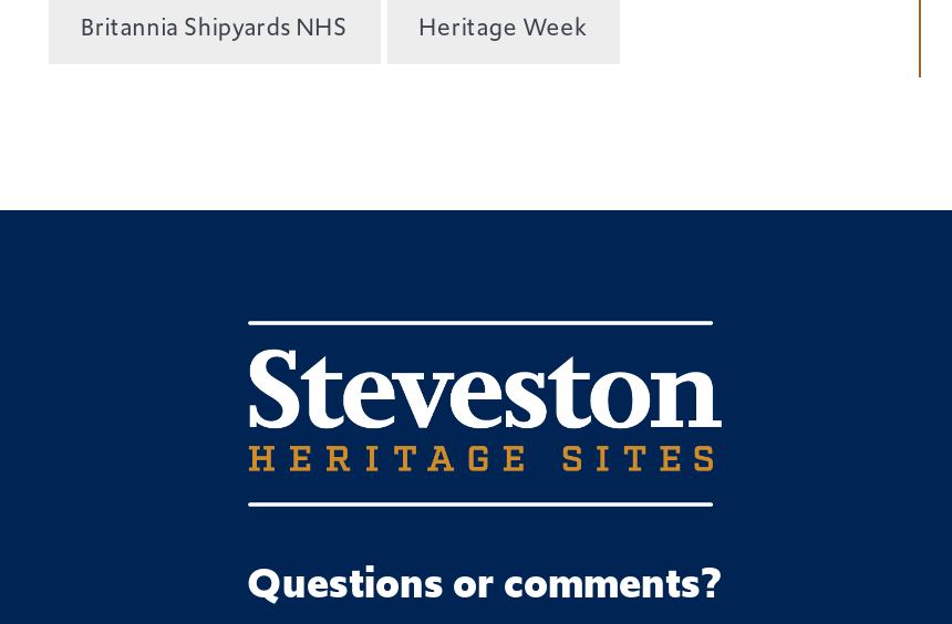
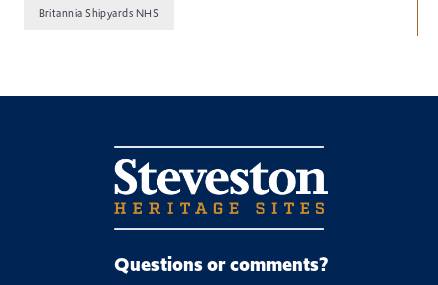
[419,11,587,44] Heritage Week -> none

